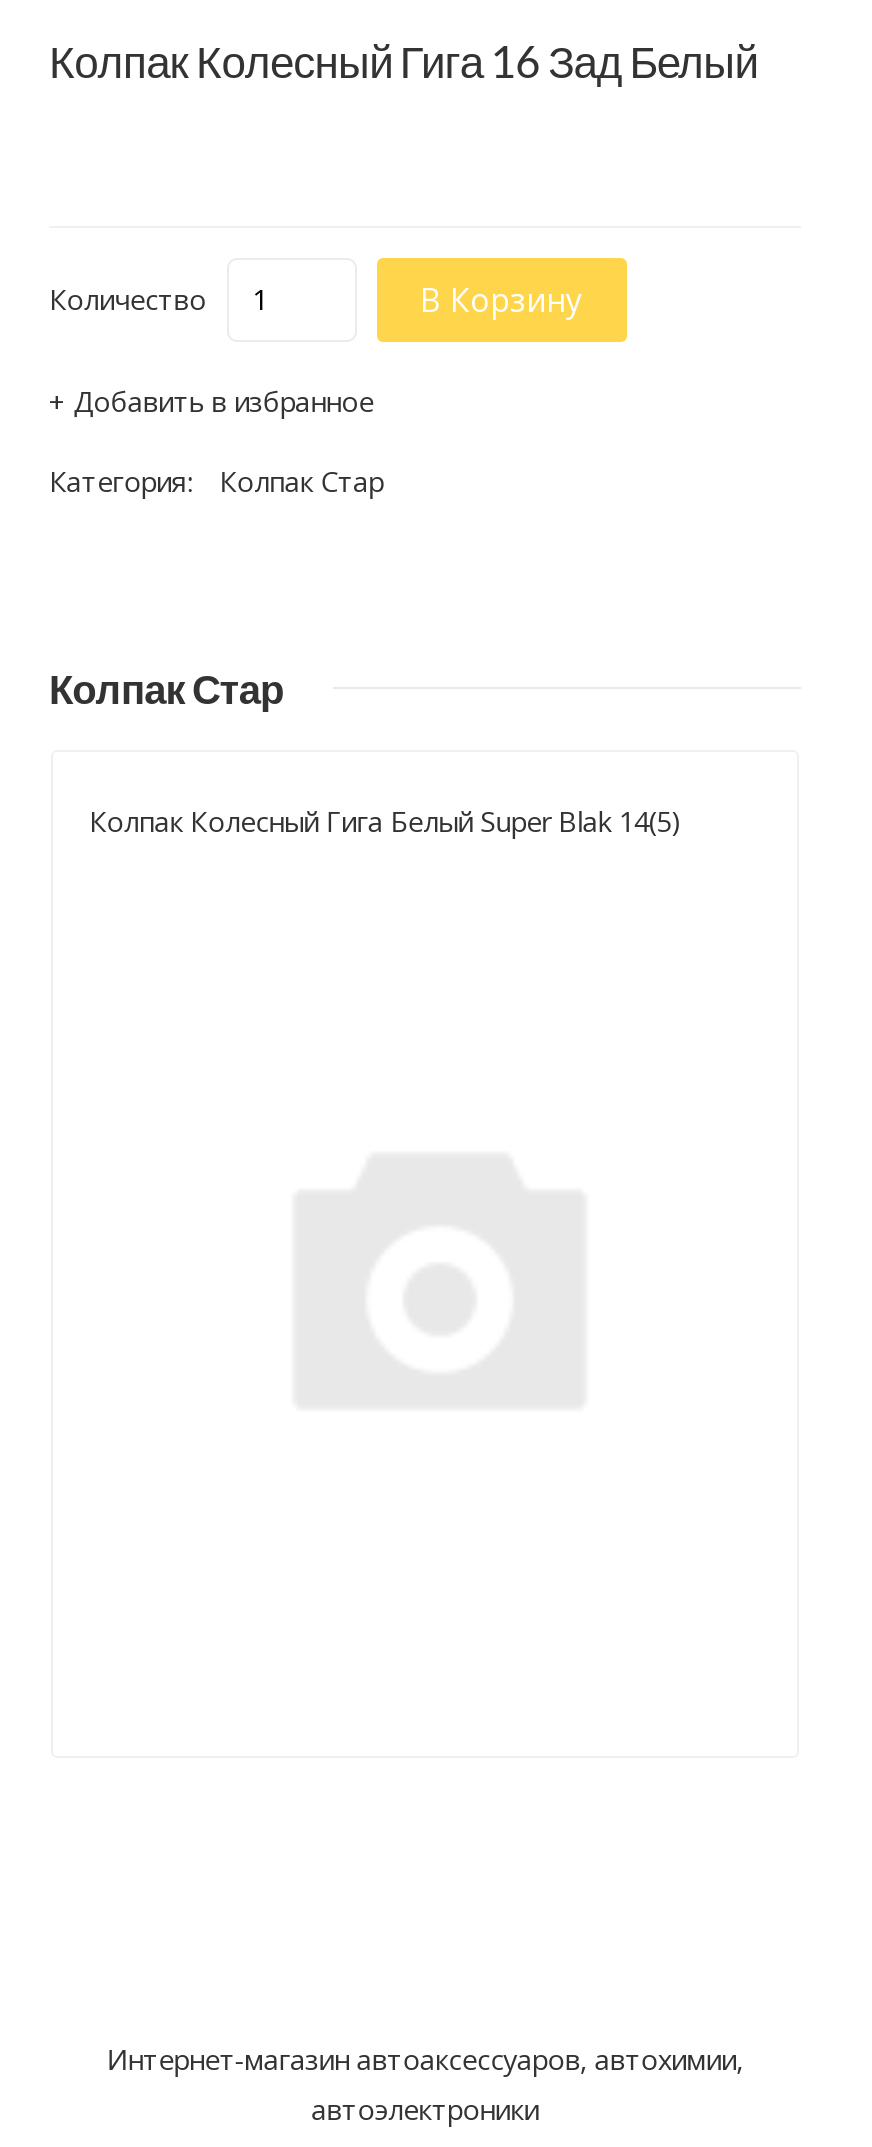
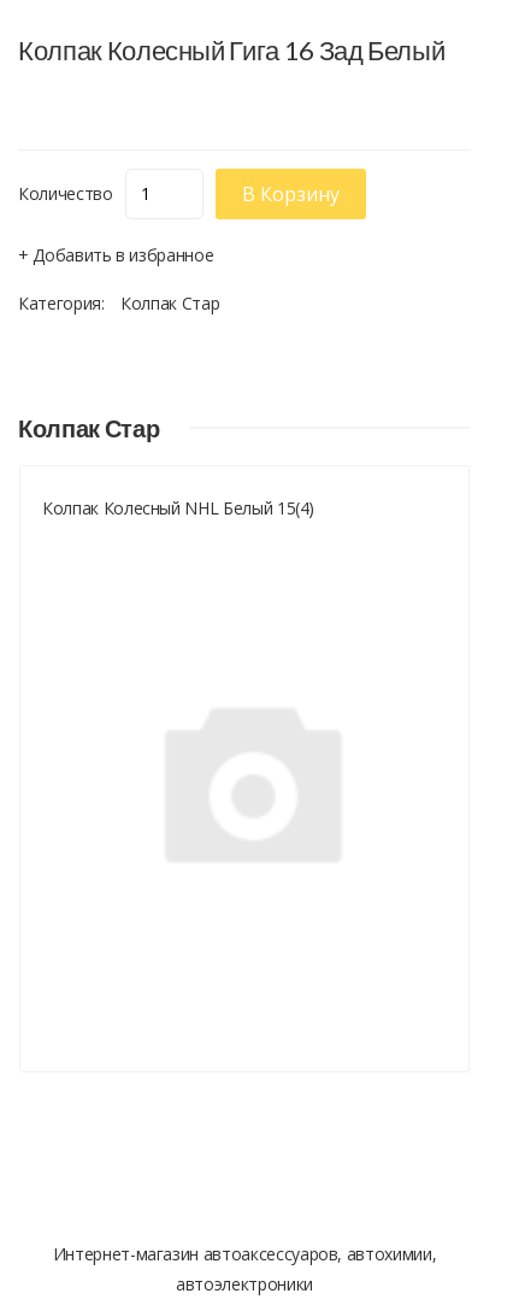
[89,801,681,839] Колпак Колесный Гига Белый Super Blak 14(5) -> [42,496,315,519] Колпак Колесный NHL Белый 15(4)

